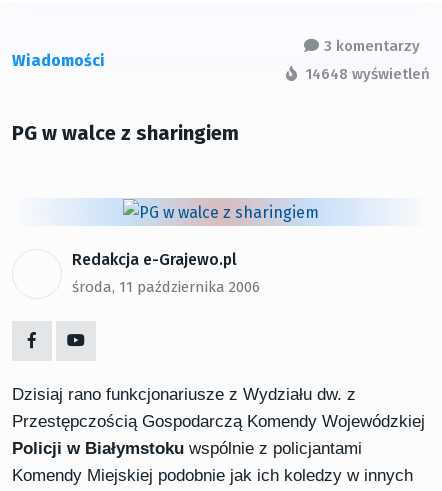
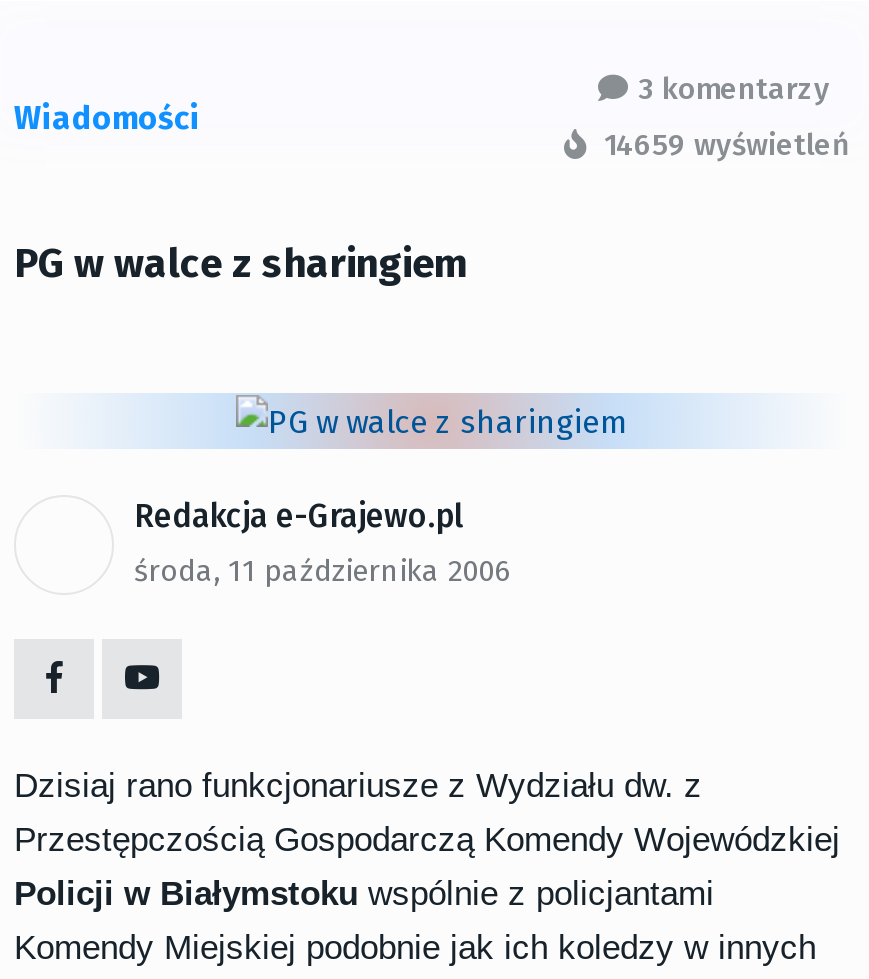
[302,65,430,83] 14648 wyświetleń -> [596,127,850,163] 14659 wyświetleń

